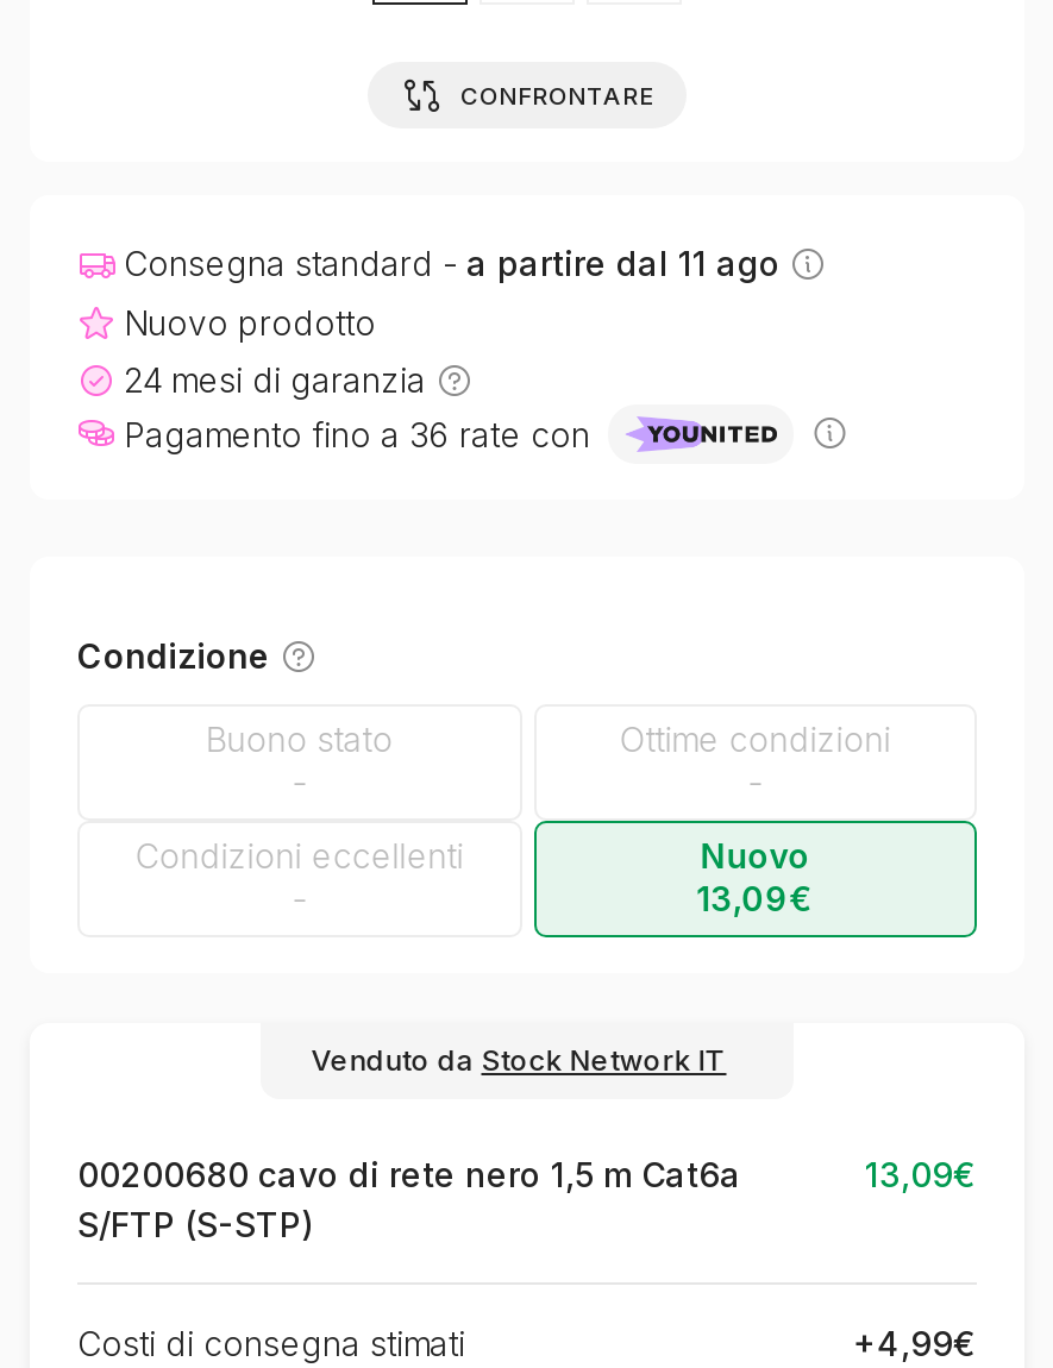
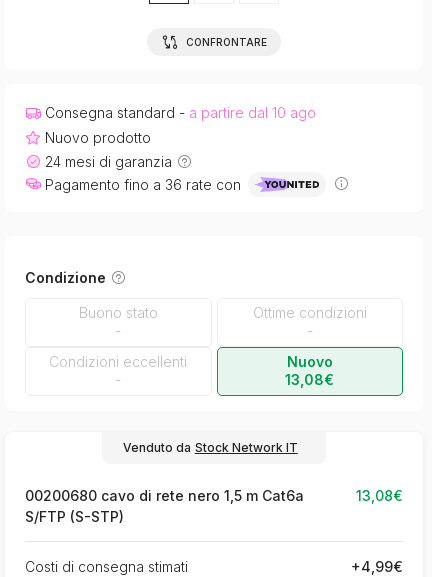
[124,243,781,283] Consegna standard - a partire dal 11 ago -> [44,104,315,121] Consegna standard - a partire dal 10 ago
[697,878,813,918] 13,09€ -> [285,371,334,388] 13,08€
[865,1154,977,1194] 13,09€ -> [356,487,403,504] 13,08€

